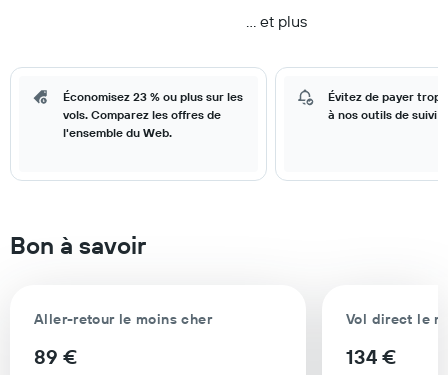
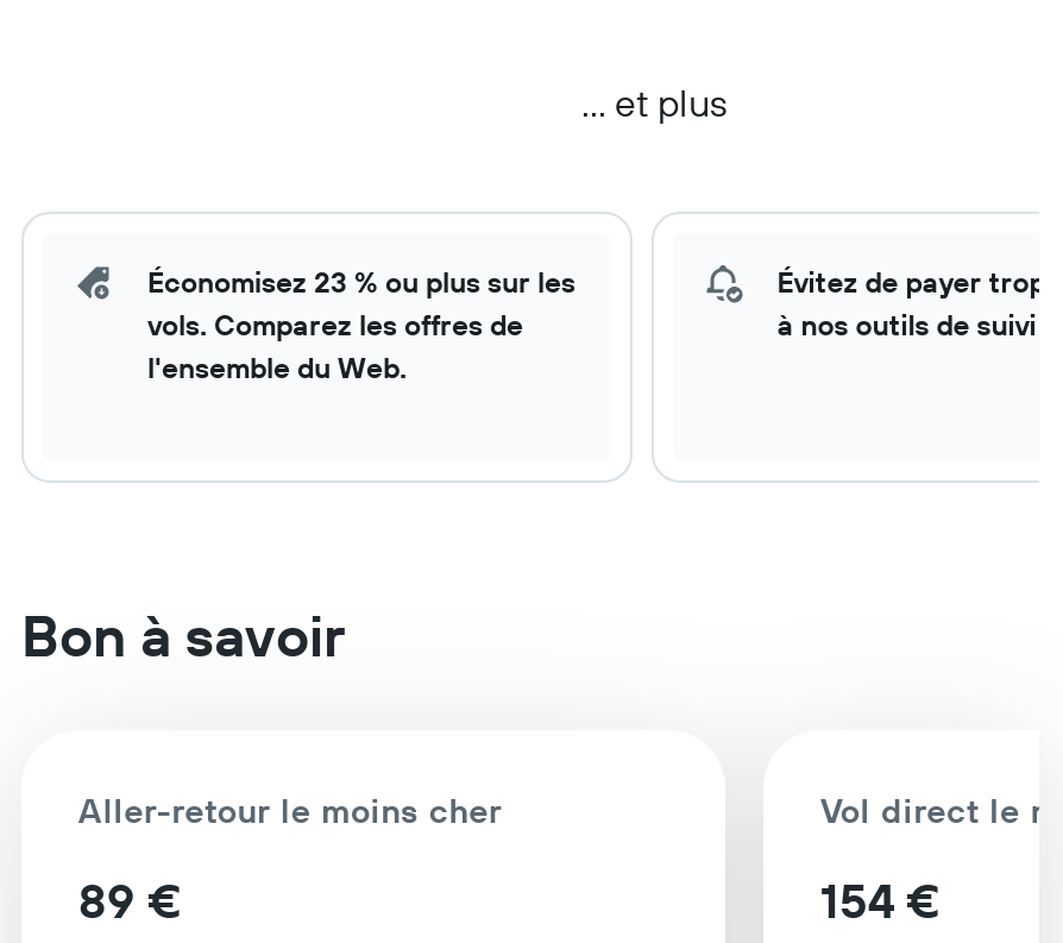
[346,344,396,369] 134 € -> [820,870,939,930] 154 €

